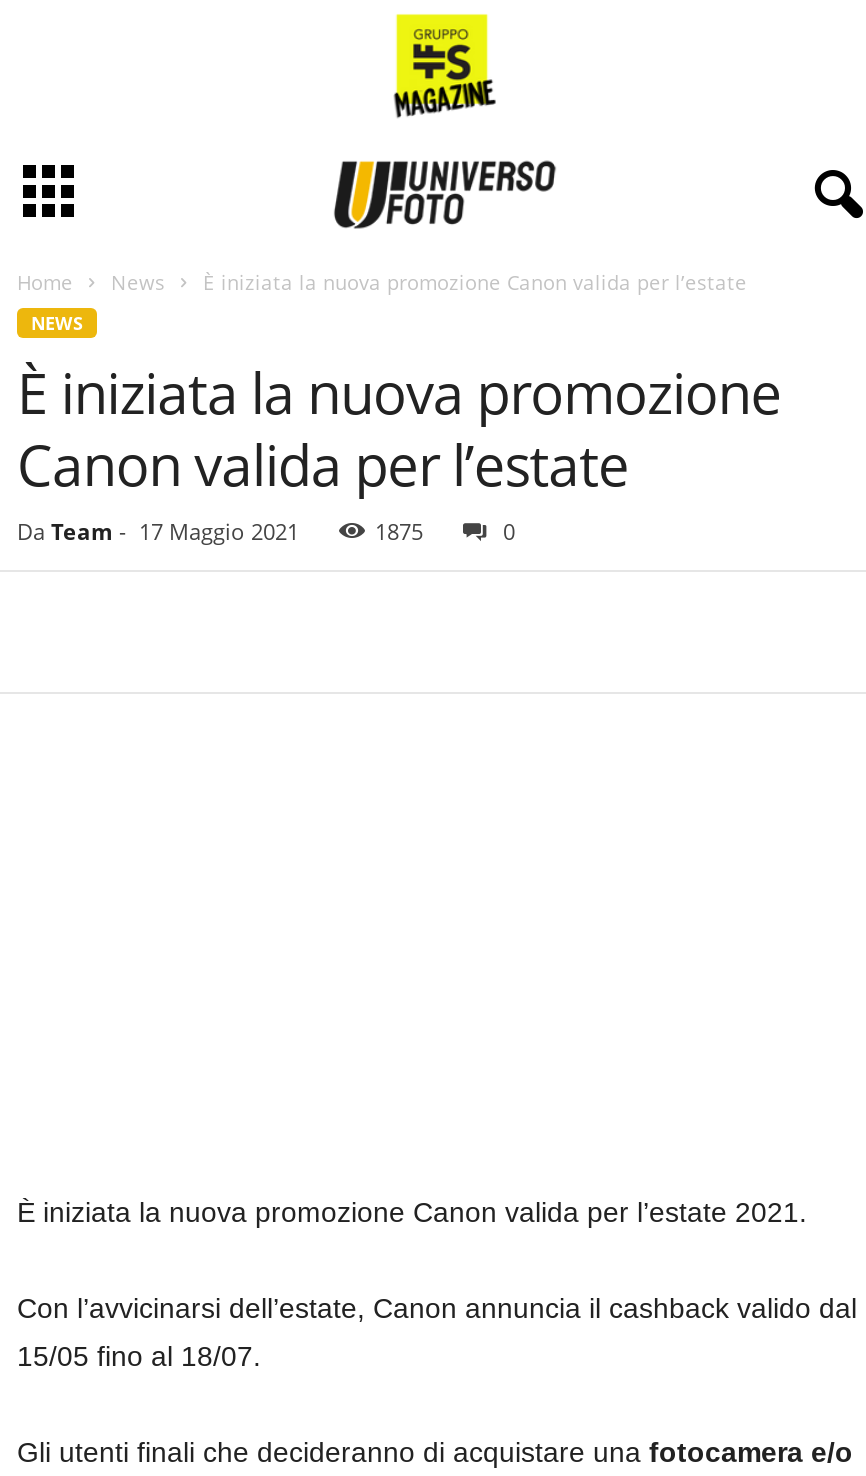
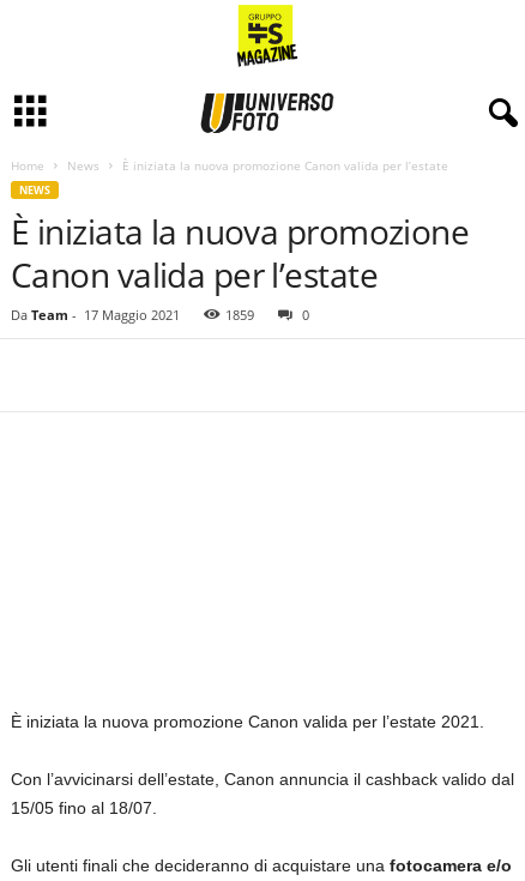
[375,516,423,546] 1875 -> [225,306,254,324] 1859

